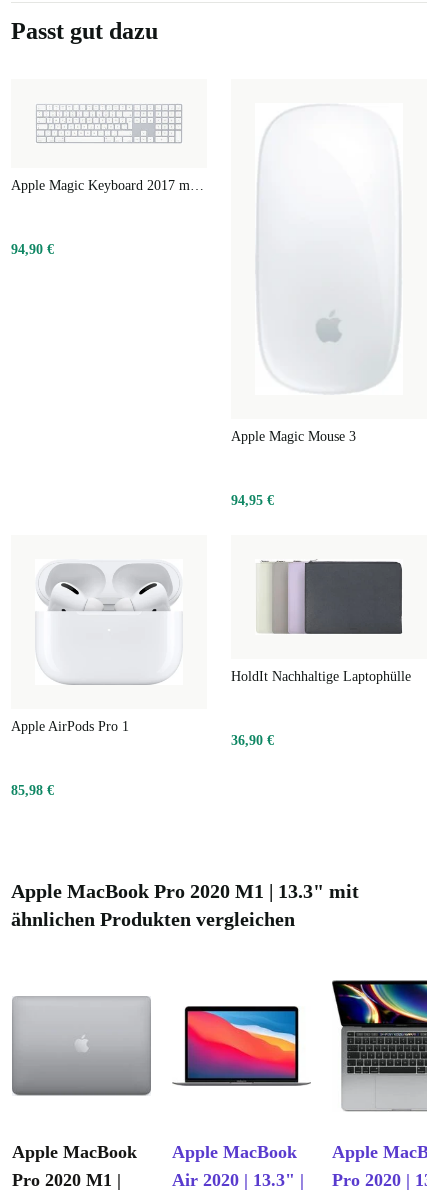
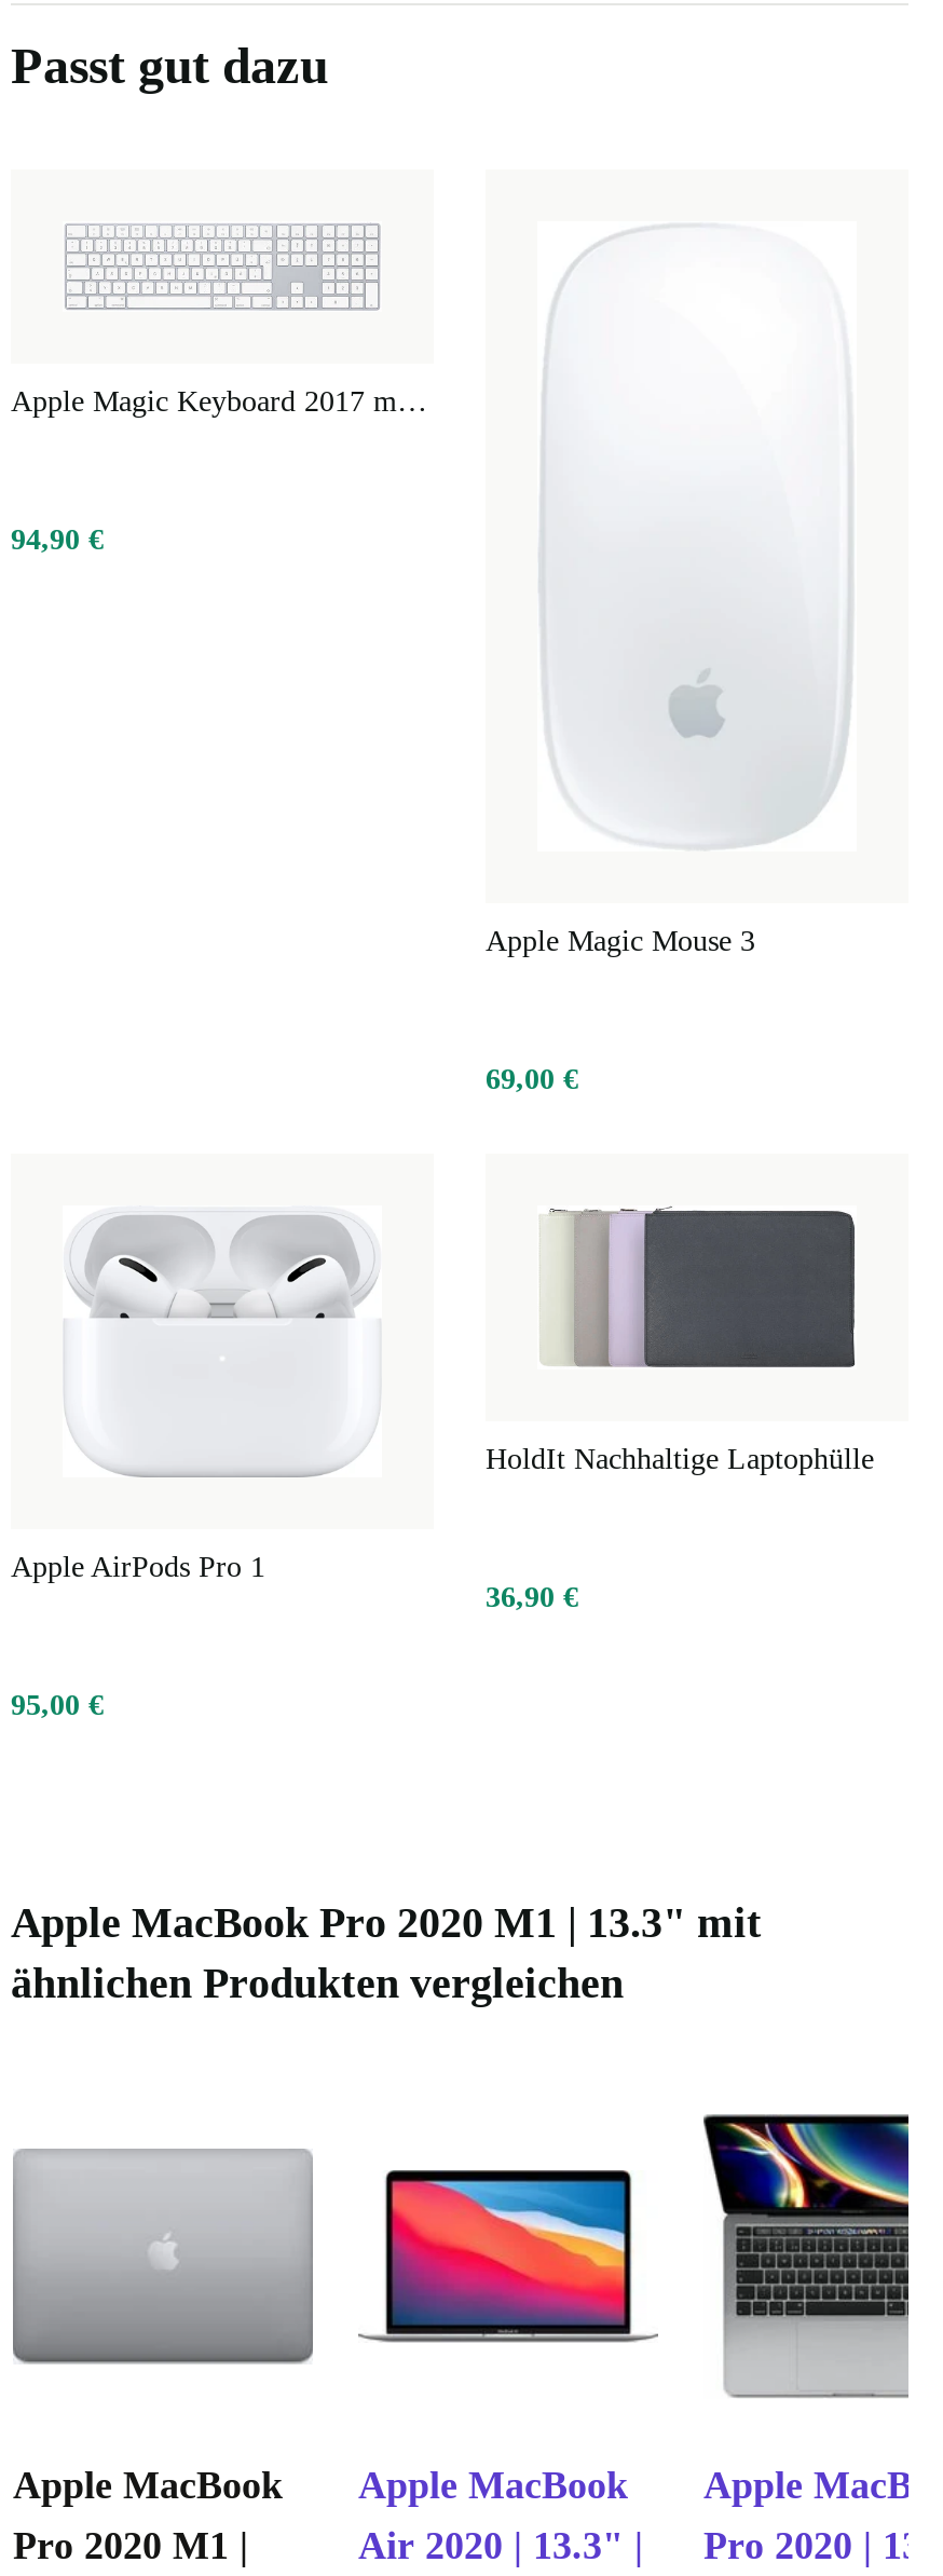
[231,493,274,508] 94,95 € -> [486,1063,578,1096] 69,00 €
[11,783,54,798] 85,98 € -> [11,1689,104,1721] 95,00 €

